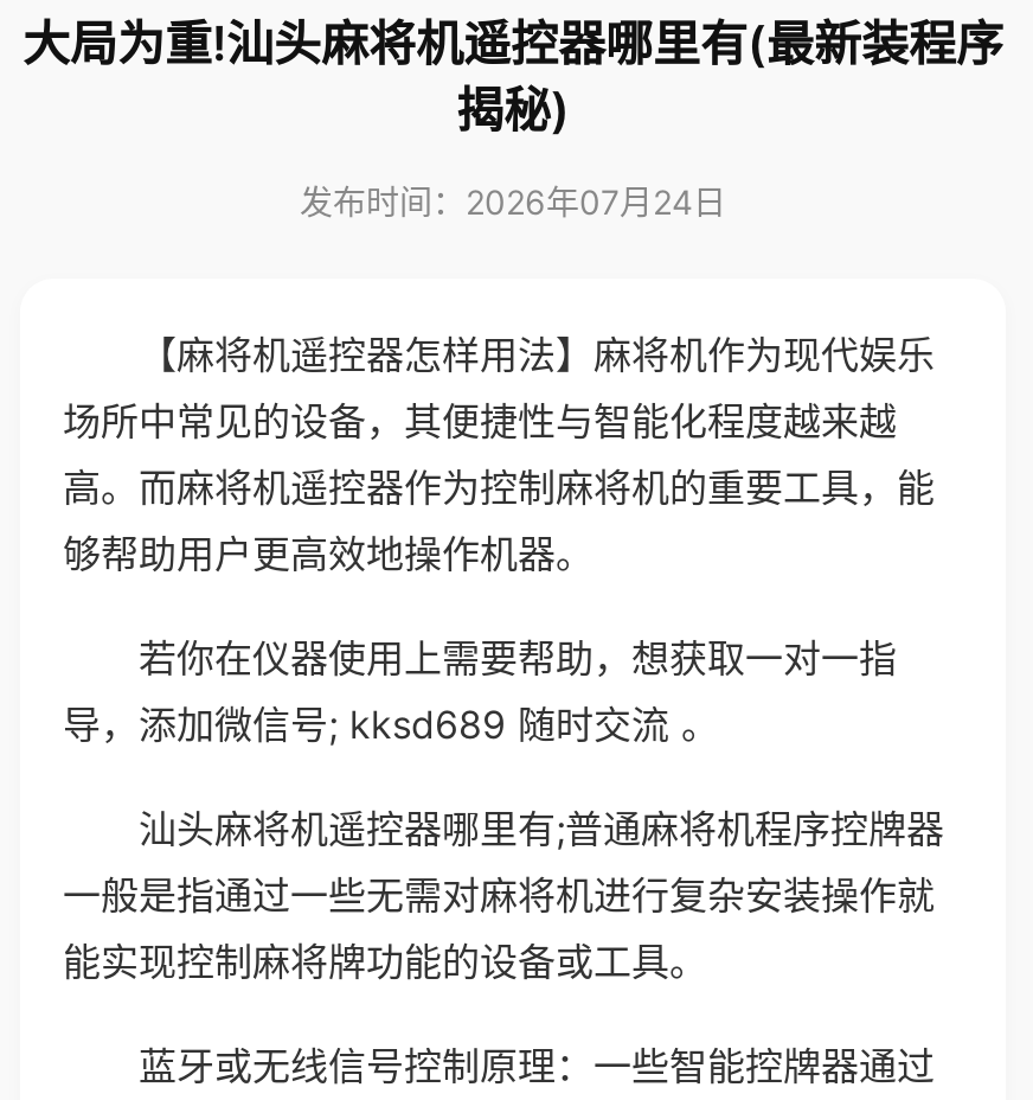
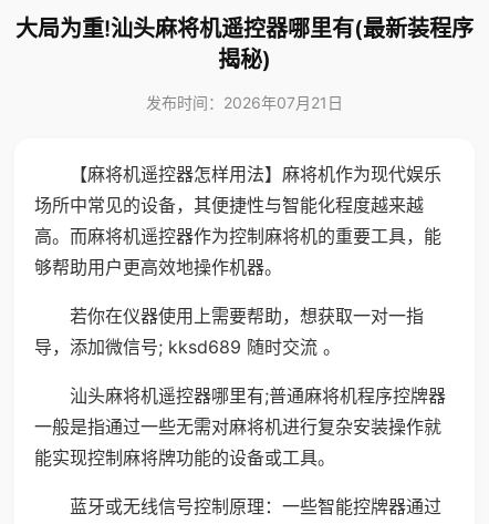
[300,181,726,222] 发布时间：2026年07月24日 -> [146,93,343,112] 发布时间：2026年07月21日

